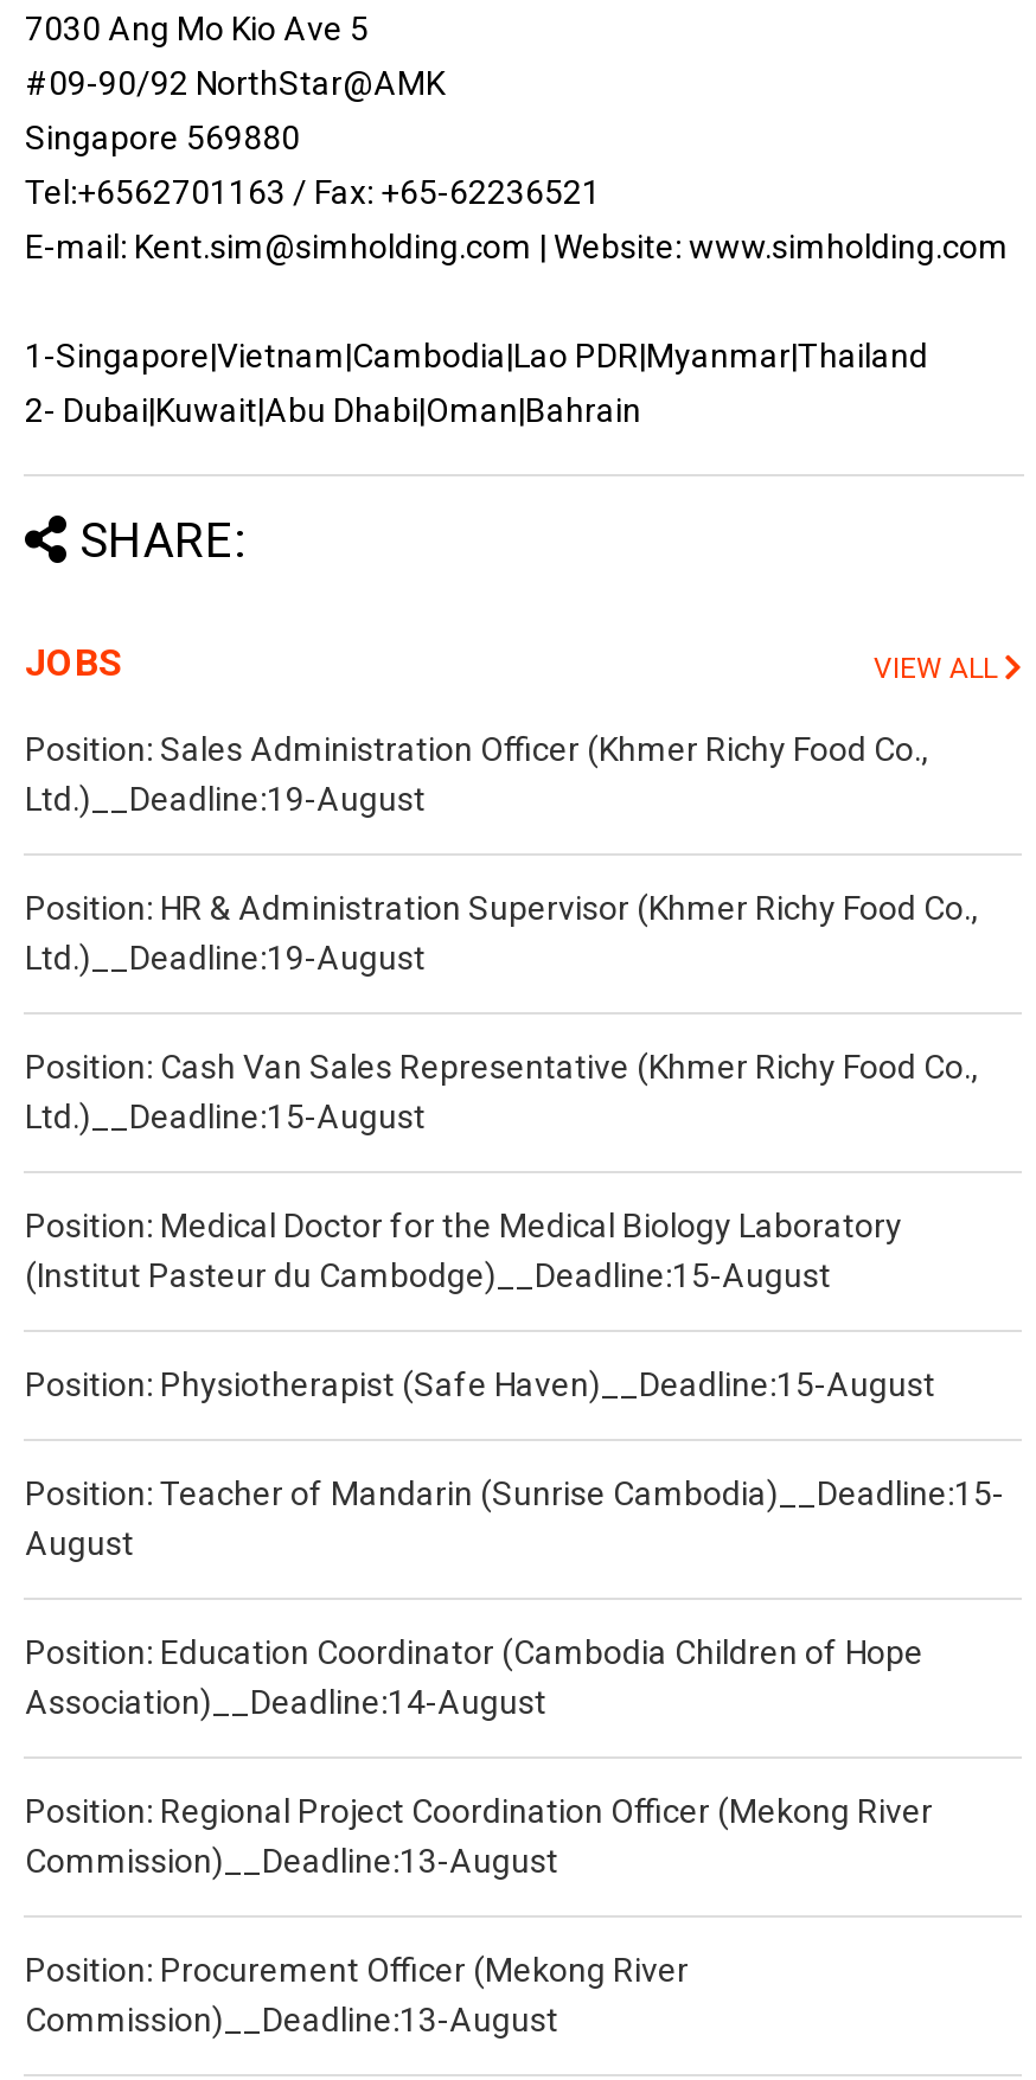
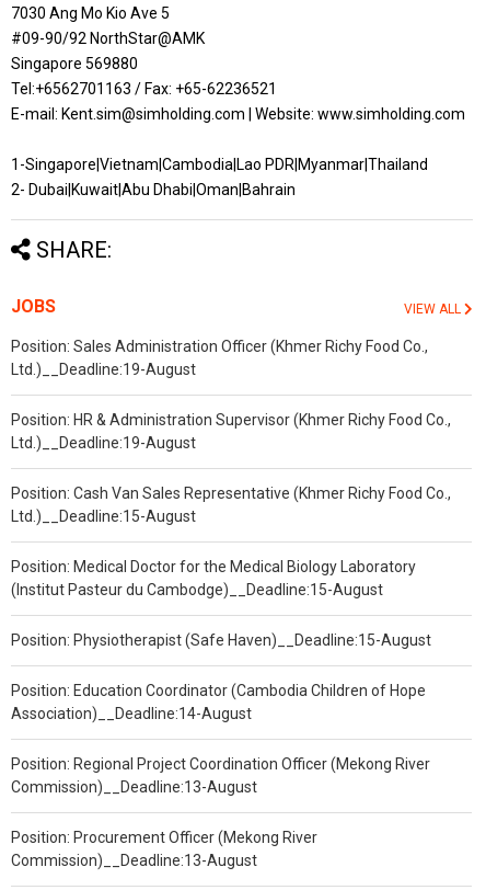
[25,1474,1004,1562] Position: Teacher of Mandarin (Sunrise Cambodia)__Deadline:15- | August -> none

